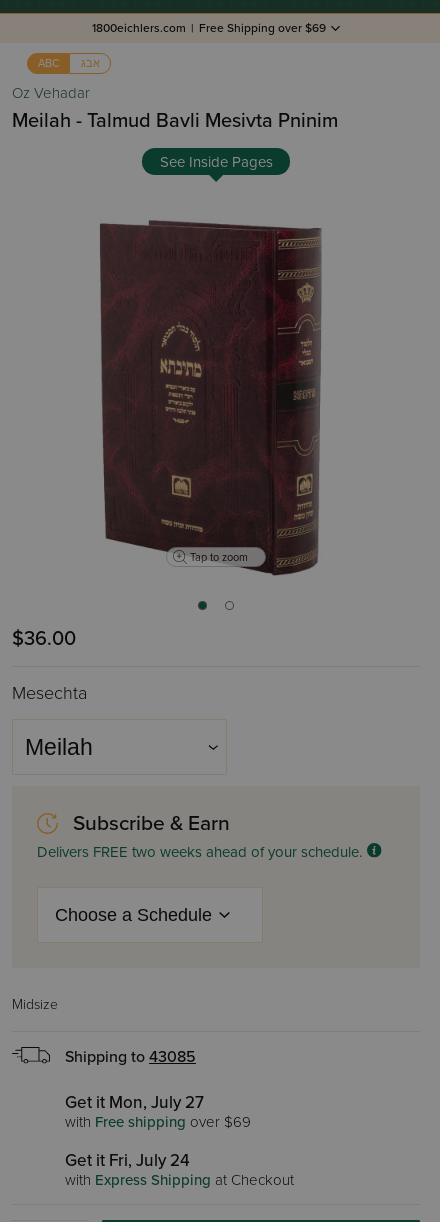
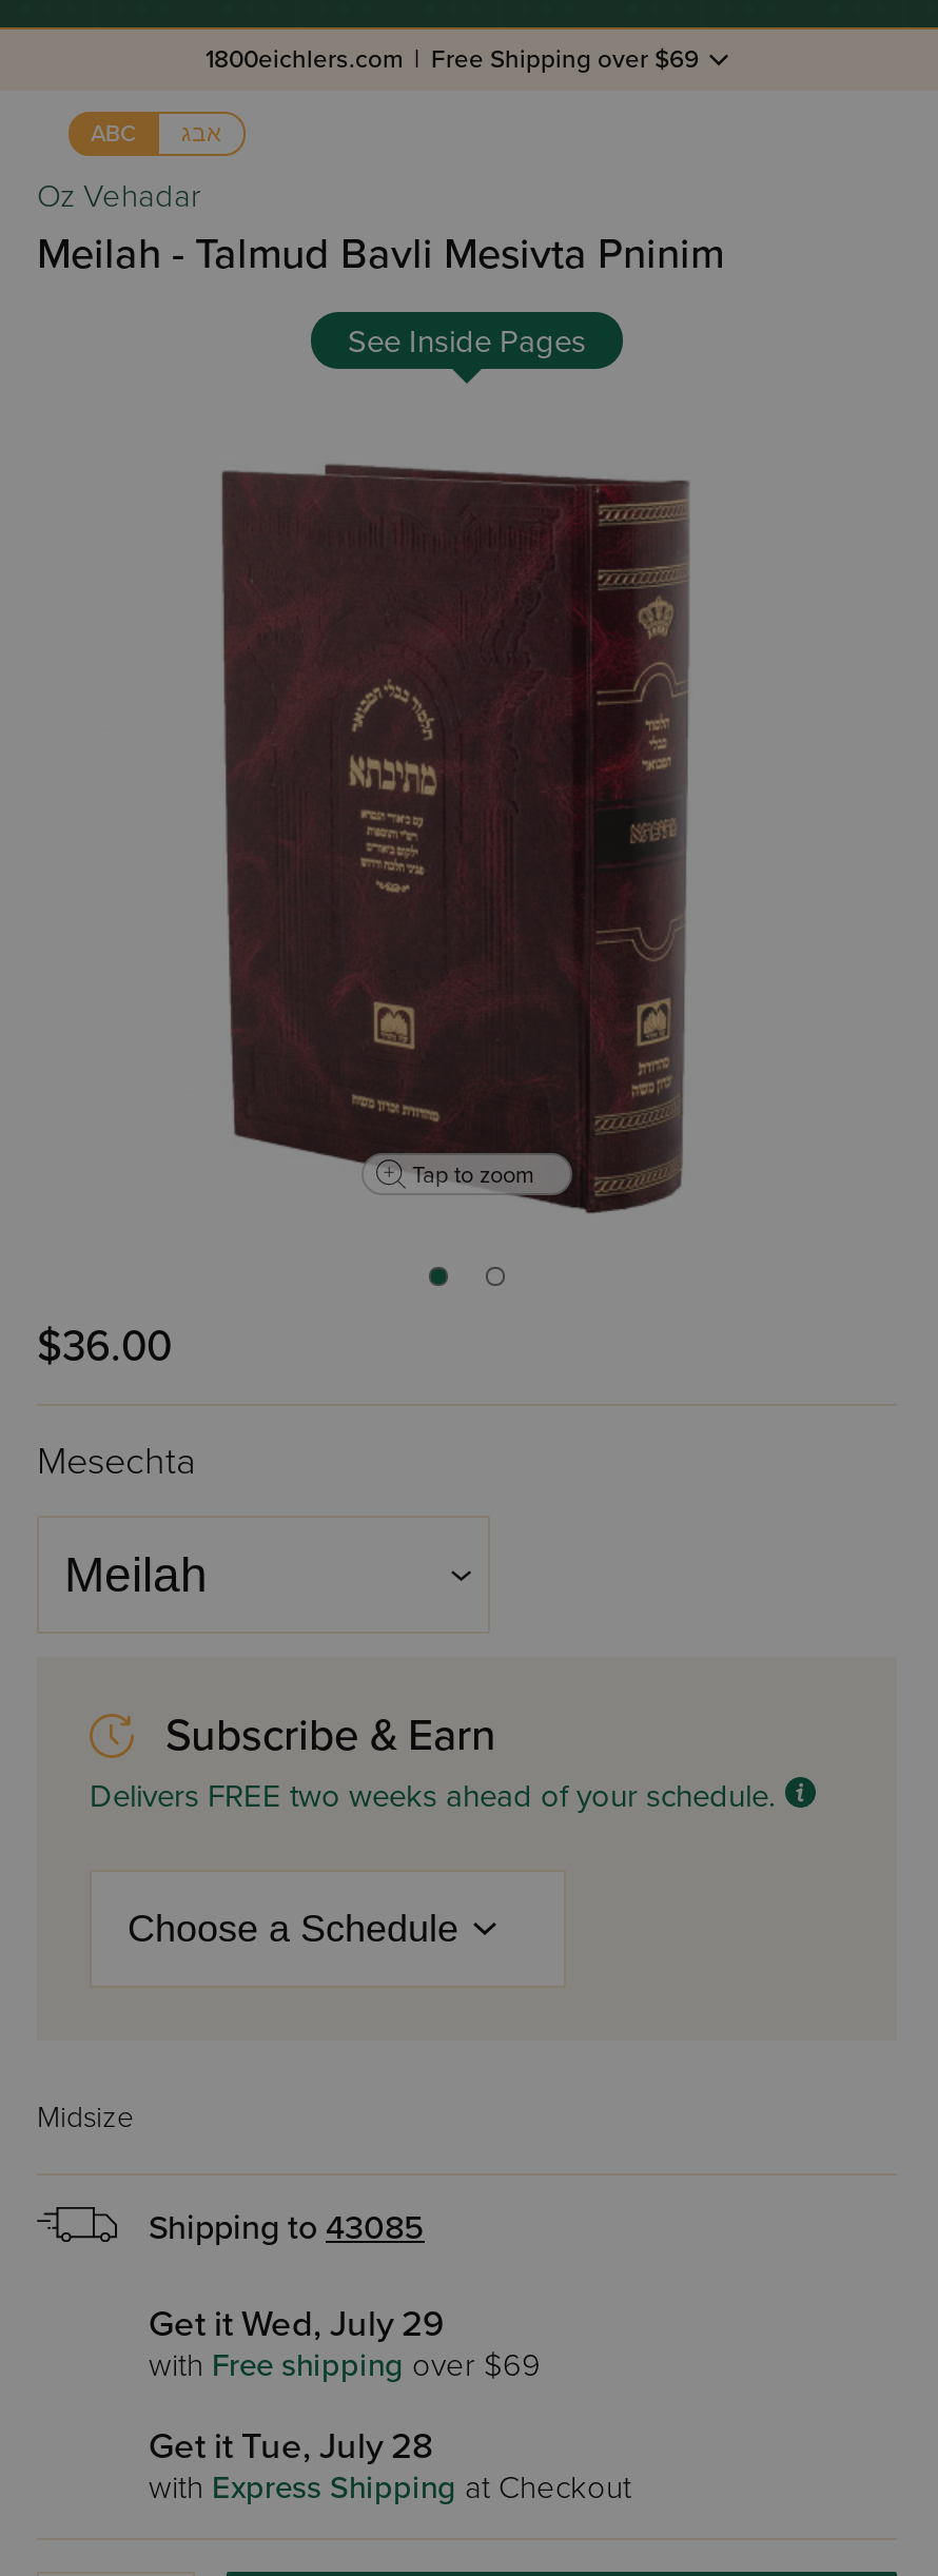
[65,1092,204,1113] Get it Mon, July 27 -> [149,2302,444,2346] Get it Wed, July 29
[65,1150,190,1171] Get it Fri, July 24 -> [149,2424,433,2468] Get it Tue, July 28

